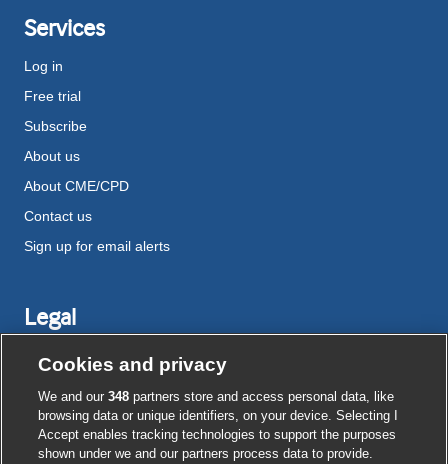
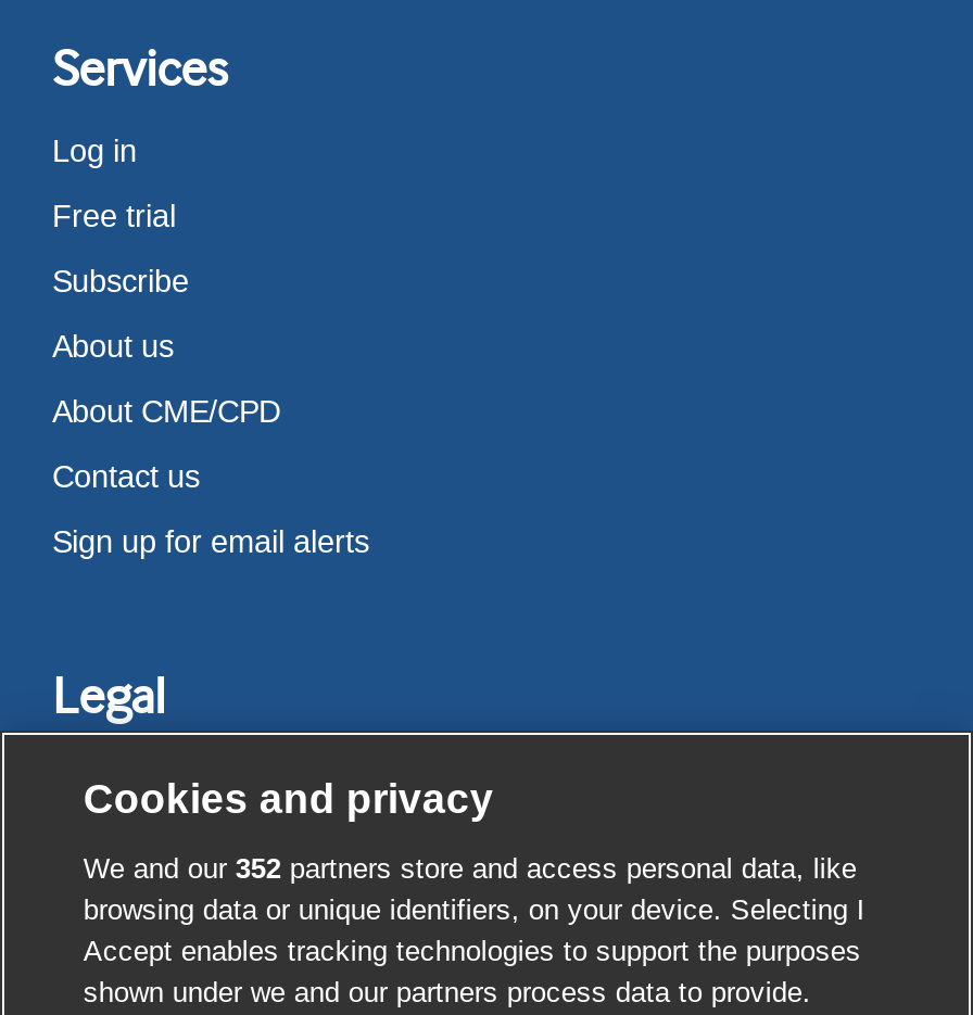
[38,389,394,404] We and our 348 partners store and access personal data, like -> [83,852,857,885] We and our 352 partners store and access personal data, like

